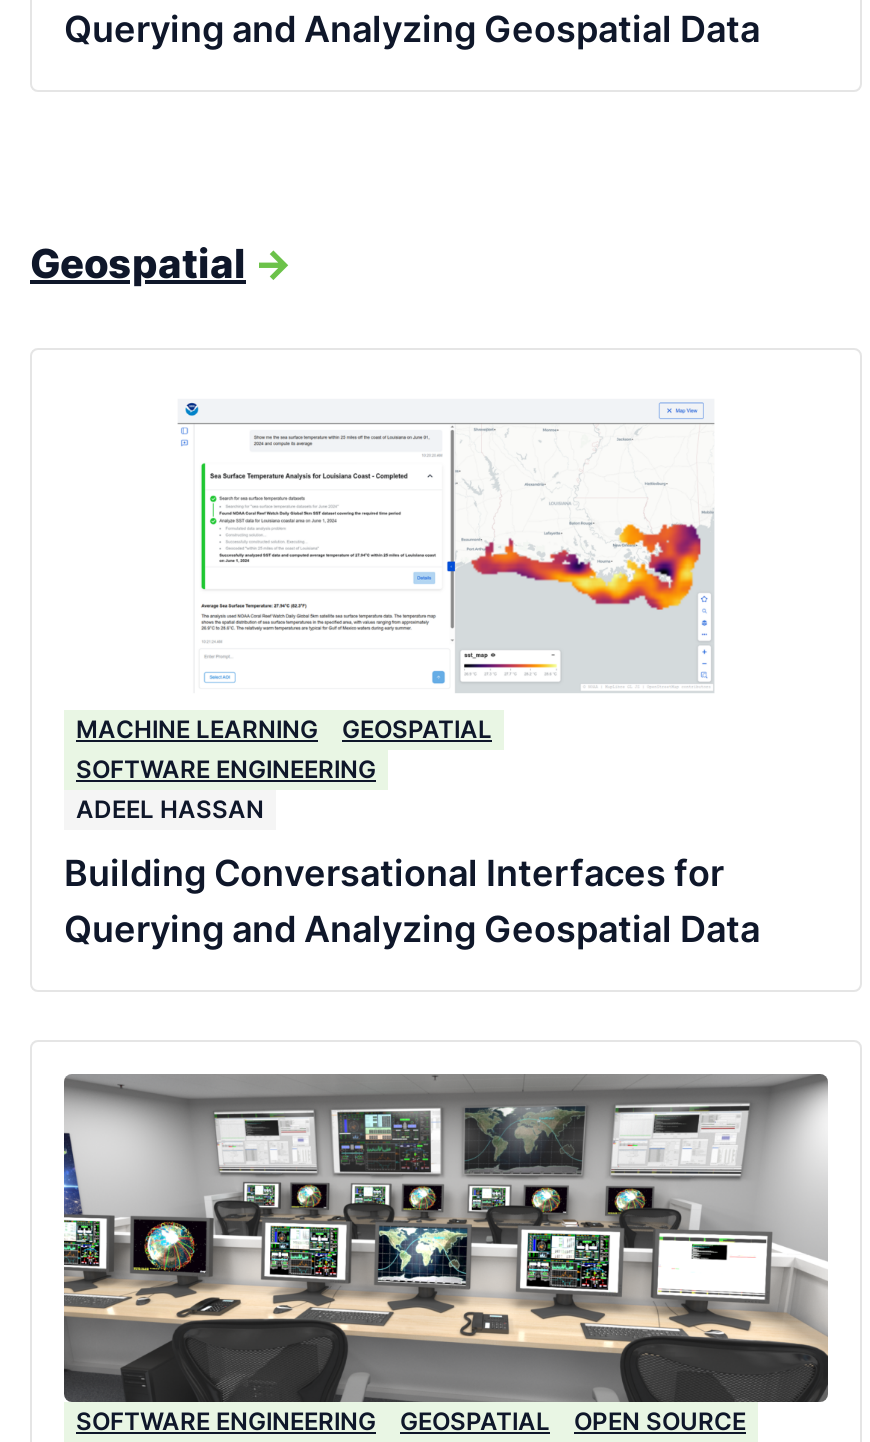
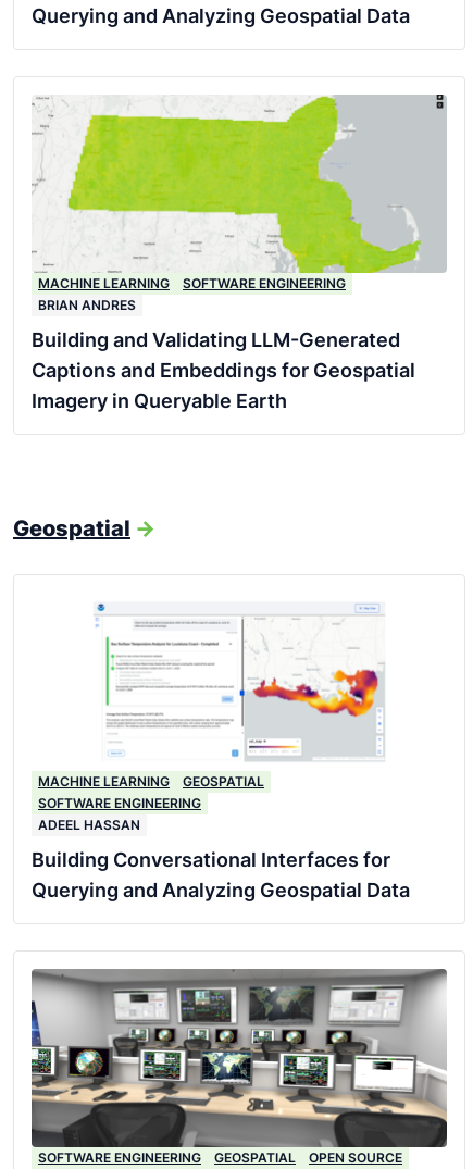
none -> [32,94,447,412] [image] | MACHINE LEARNING | SOFTWARE ENGINEERING | BRIAN ANDRES | Building and Validating LLM-Generated | Captions and Embeddings for Geospatial | Imagery in Queryable Earth

